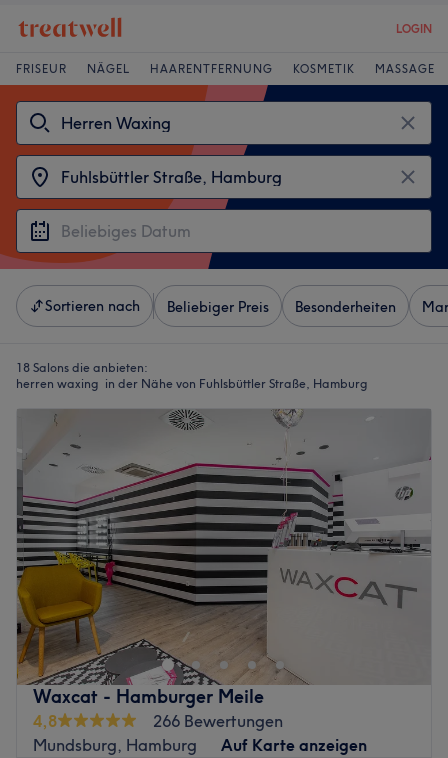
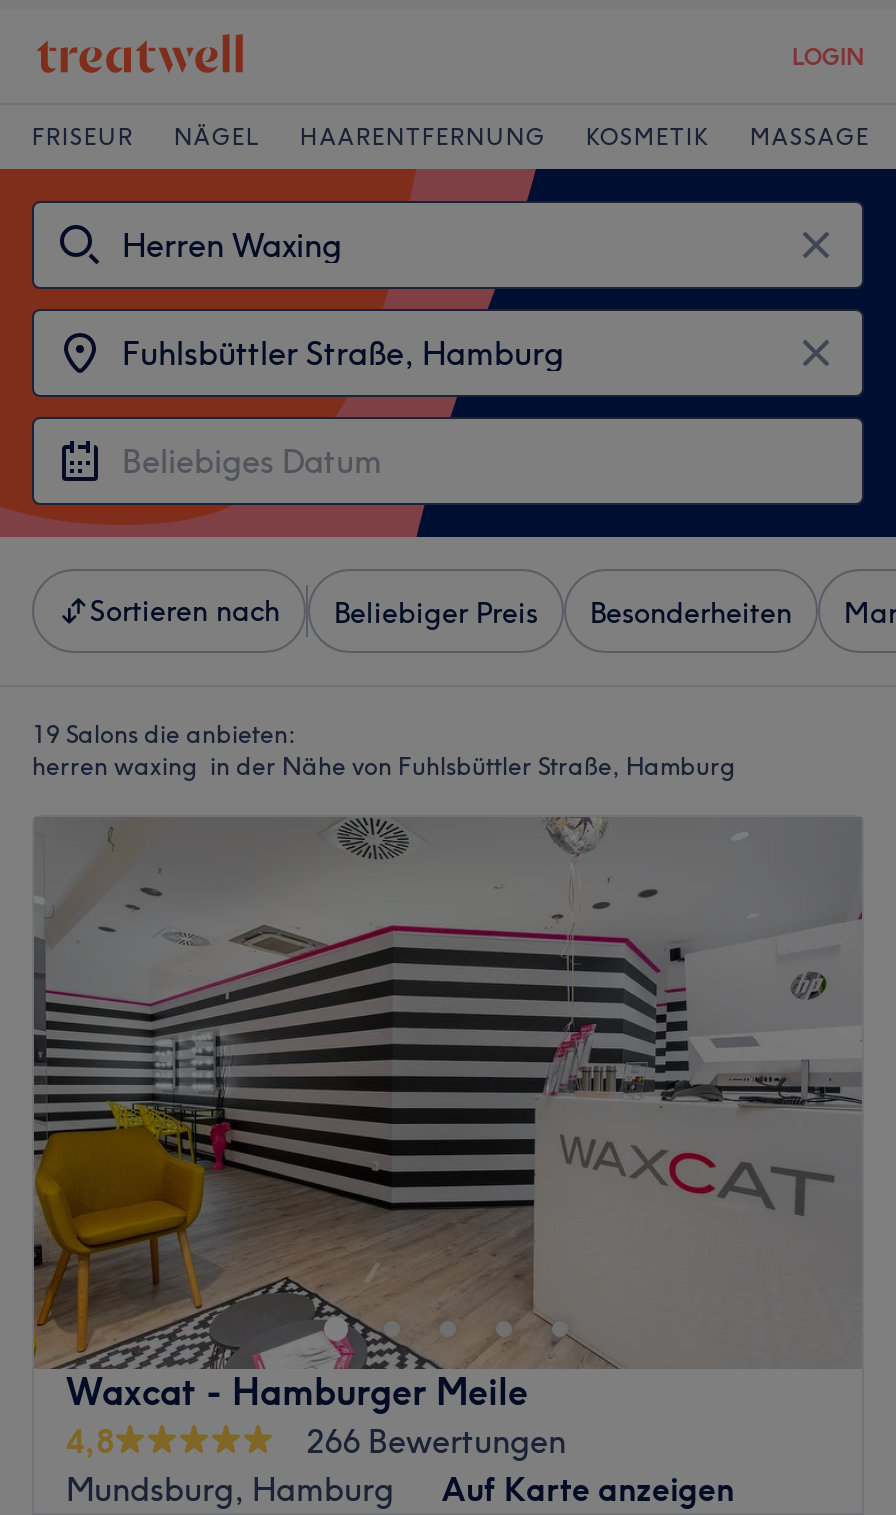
[16,360,147,375] 18 Salons die anbieten: -> [32,719,294,749] 19 Salons die anbieten:

